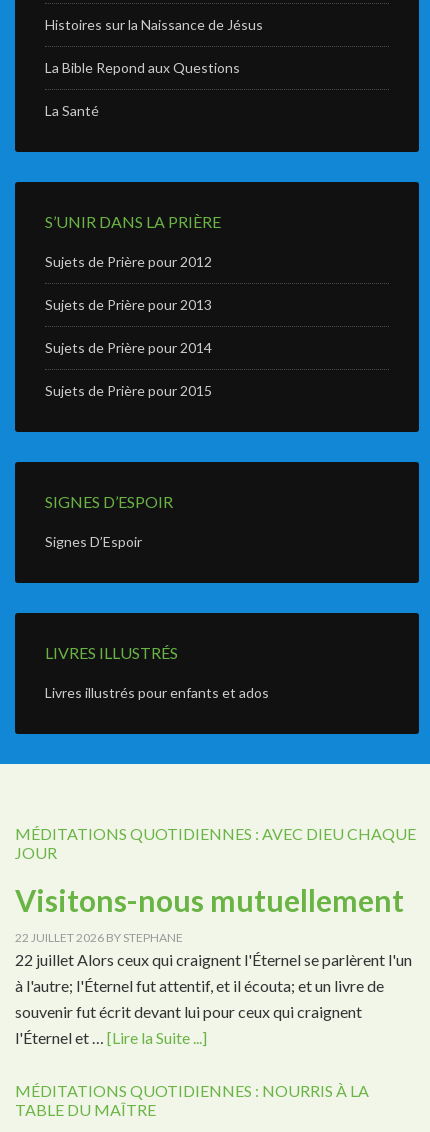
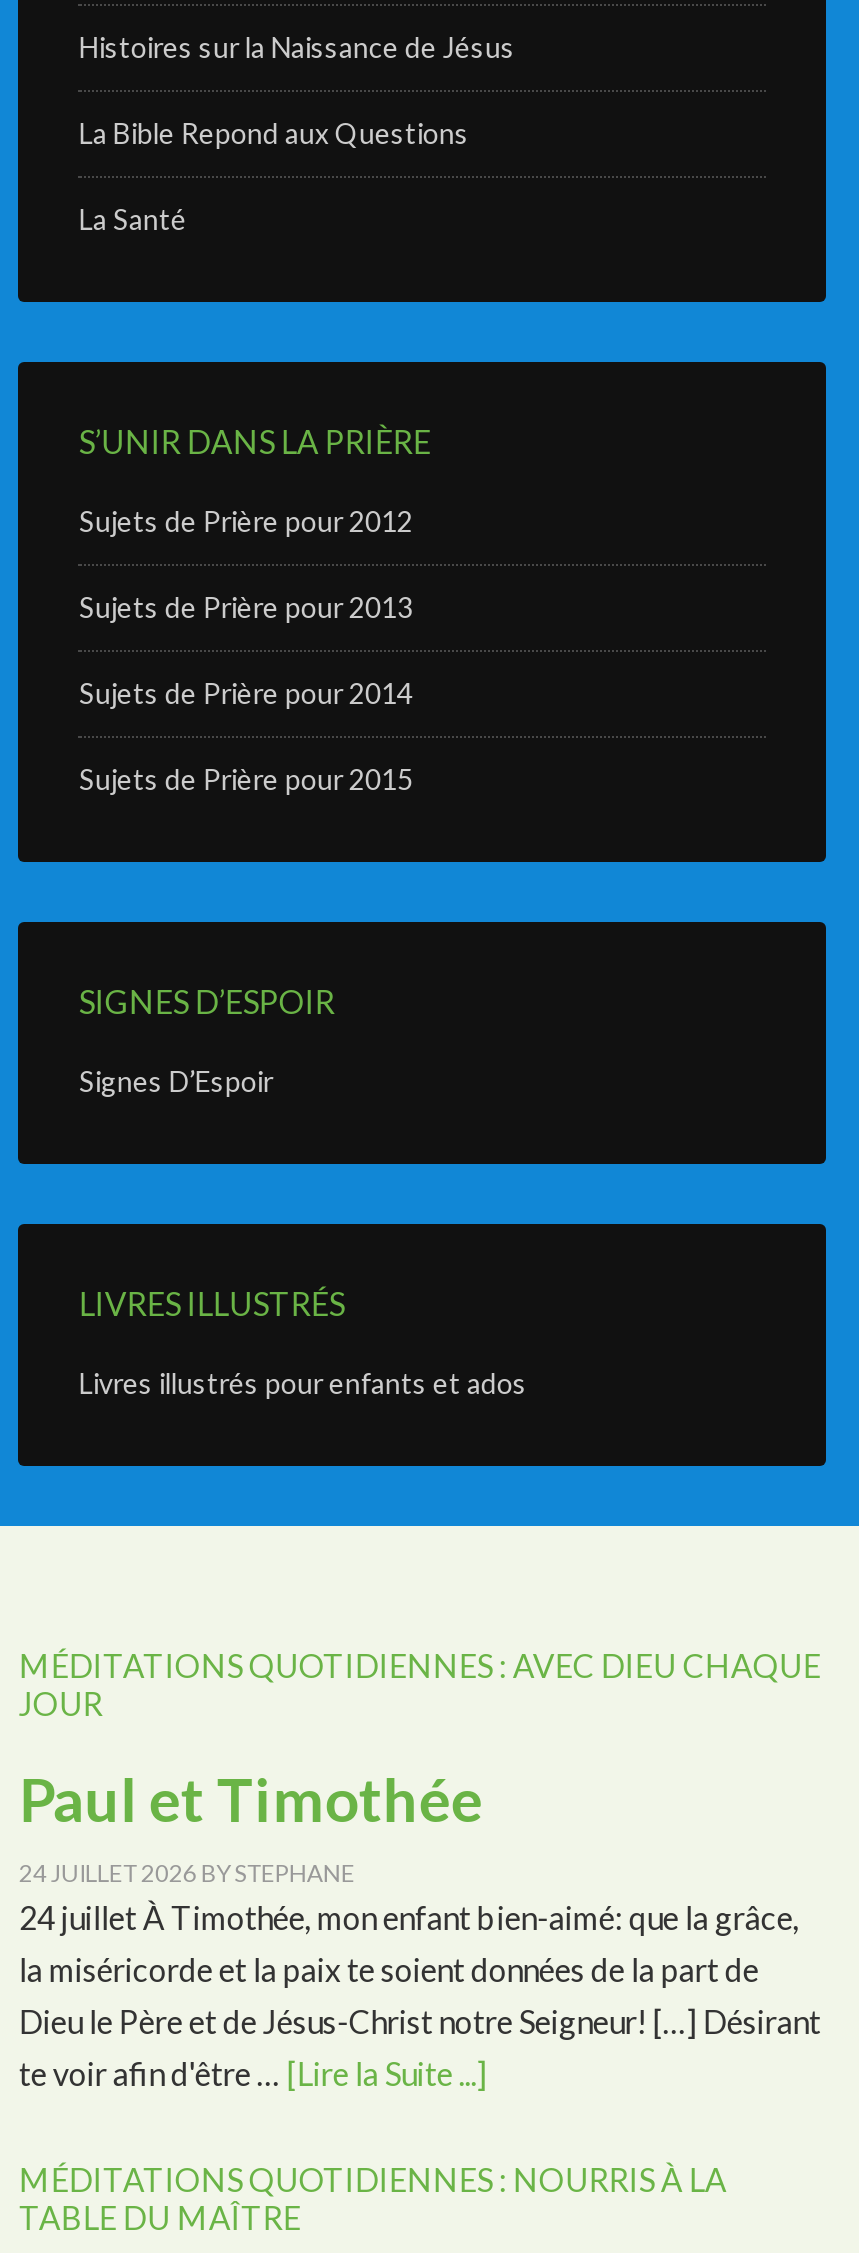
[15,882,412,1047] Visitons-nous mutuellement | 22 JUILLET 2026 BYSTEPHANE | 22 juillet Alors ceux qui craignent l'Éternel se parlèrent l'un | à l'autre; l'Éternel fut attentif, et il écouta; et un livre de | souvenir fut écrit devant lui pour ceux qui craignent | l'Éternel et … [Lire la Suite ...] -> [19,1762,821,2092] Paul et Timothée | 24 JUILLET 2026 BYSTEPHANE | 24 juillet À Timothée, mon enfant bien-aimé: que la grâce, | la miséricorde et la paix te soient données de la part de | Dieu le Père et de Jésus-Christ notre Seigneur! […] Désirant | te voir afin d'être … [Lire la Suite ...]

